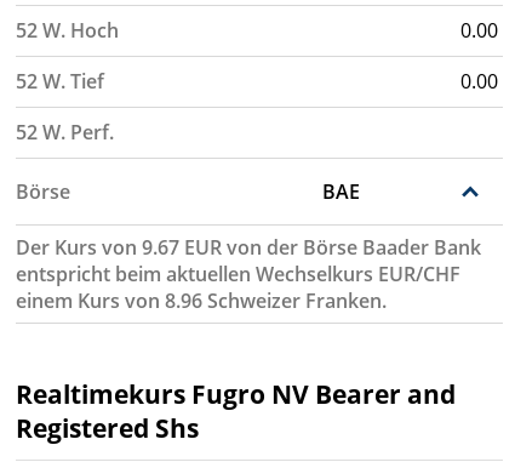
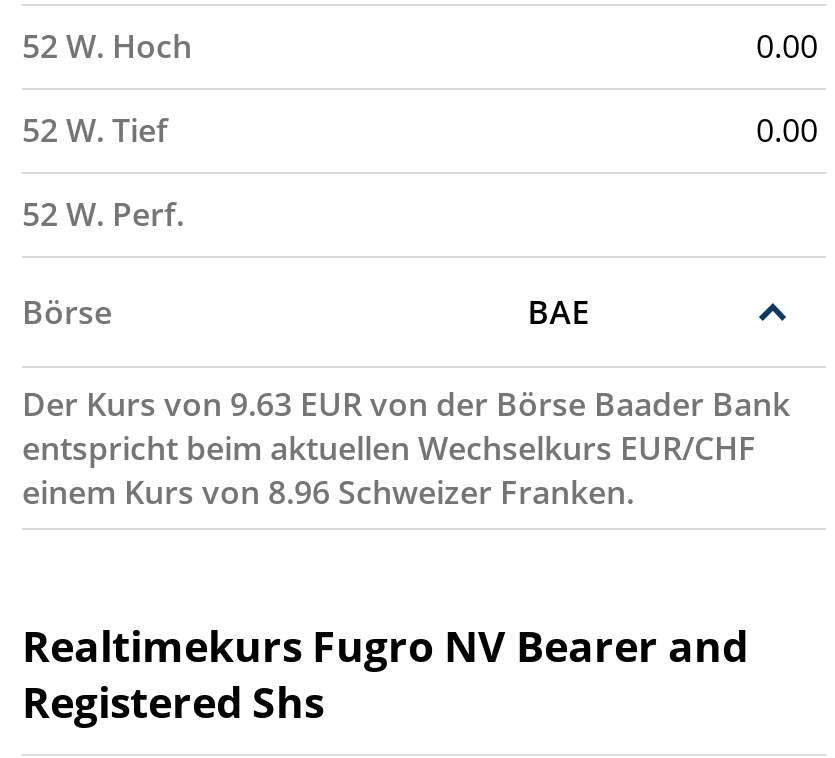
[16,234,481,261] Der Kurs von 9.67 EUR von der Börse Baader Bank -> [22,382,790,426] Der Kurs von 9.63 EUR von der Börse Baader Bank

